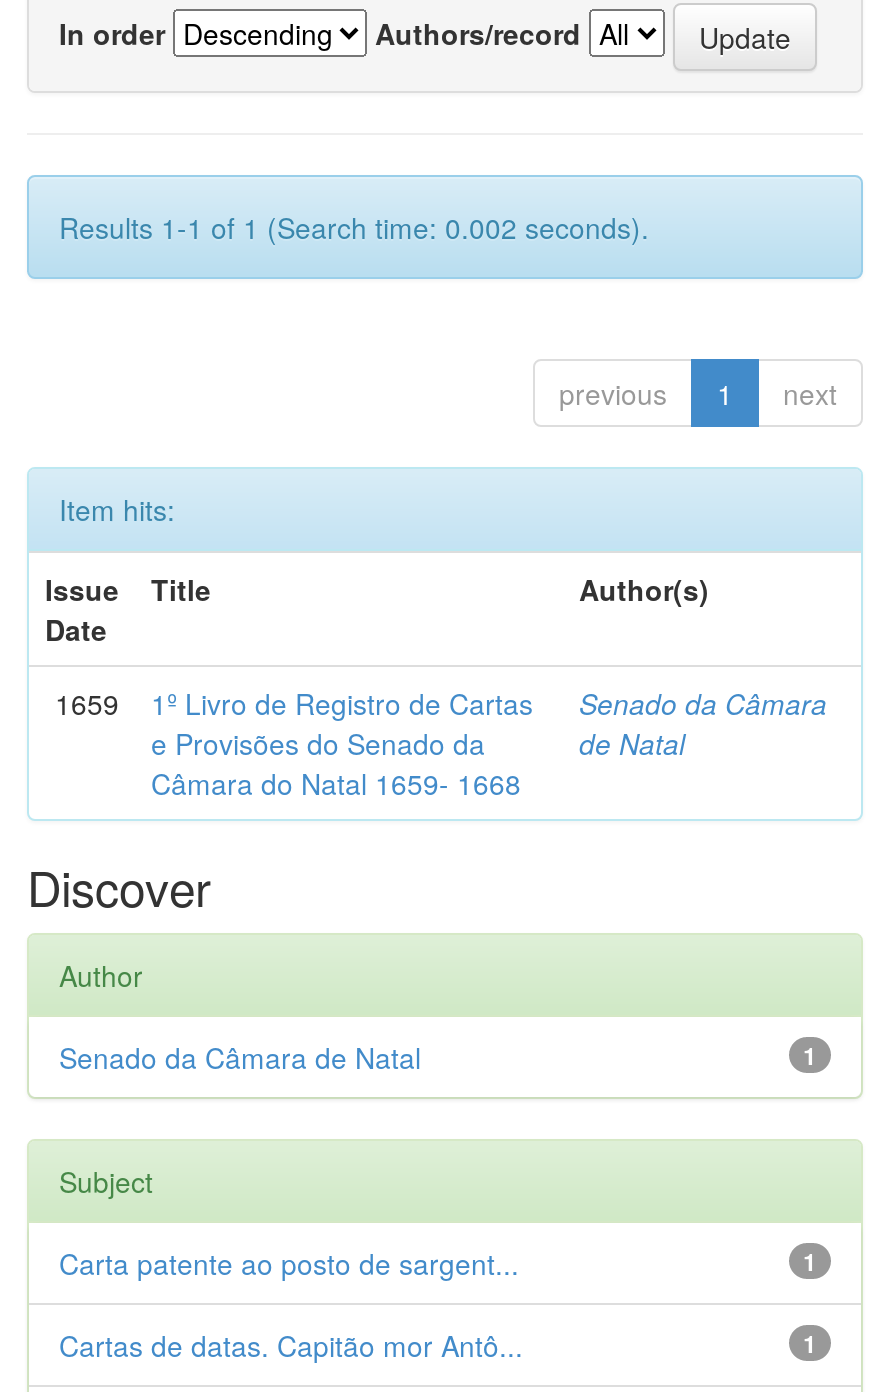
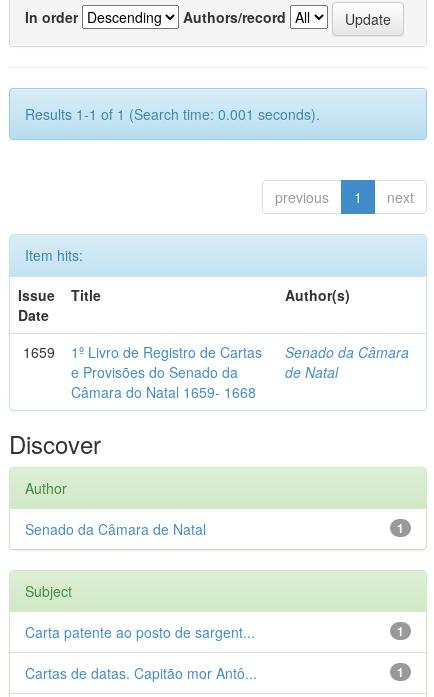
[59,207,649,247] Results 1-1 of 1 (Search time: 0.002 seconds). -> [25,104,320,124] Results 1-1 of 1 (Search time: 0.001 seconds).

